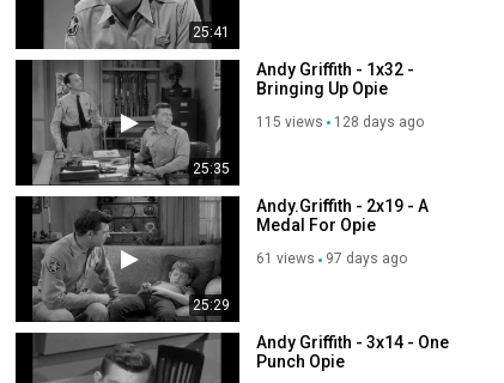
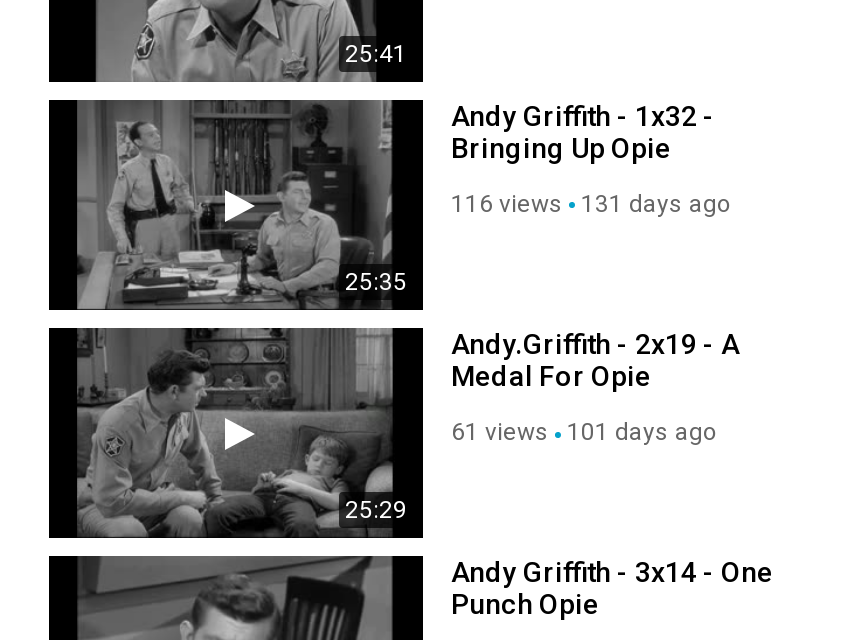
[256,114,323,130] 115 views -> [451,190,563,218] 116 views
[334,114,424,130] 128 days ago -> [581,190,731,218] 131 days ago
[256,250,407,267] 61 views 97 days ago -> [451,418,717,446] 61 views 101 days ago

